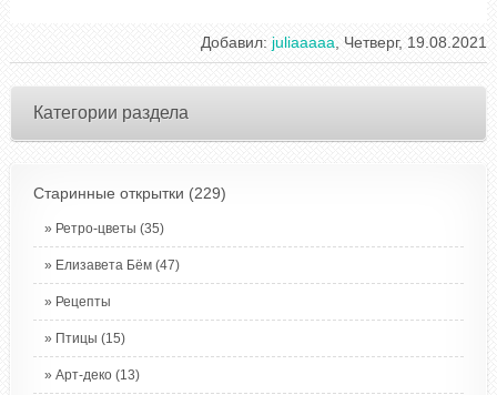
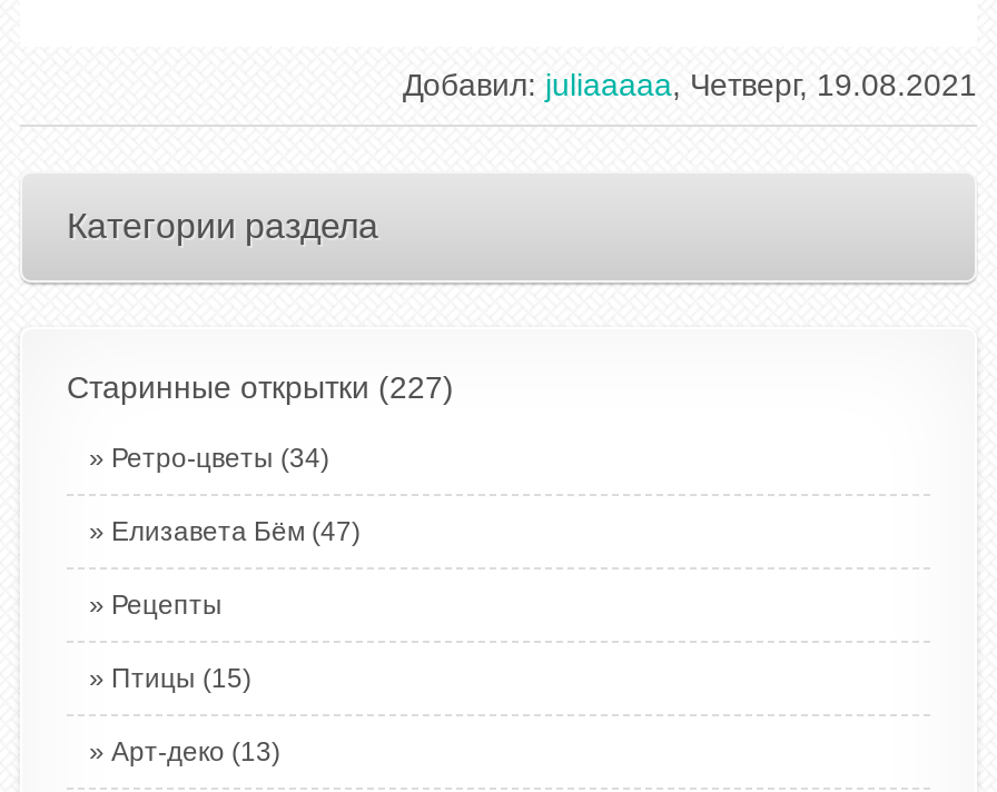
[33,184,226,201] Старинные открытки (229) -> [67,368,454,404] Старинные открытки (227)
[55,220,164,236] Ретро-цветы (35) -> [111,442,329,473] Ретро-цветы (34)

